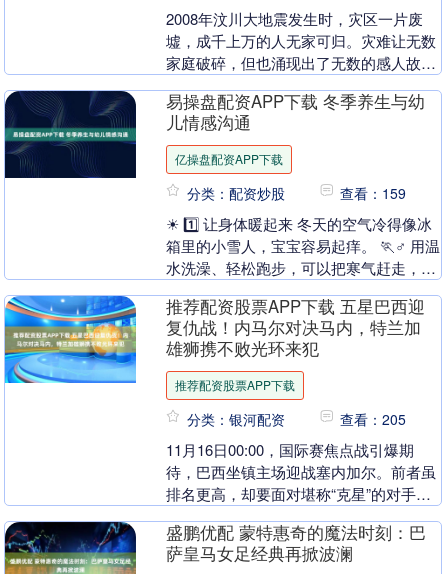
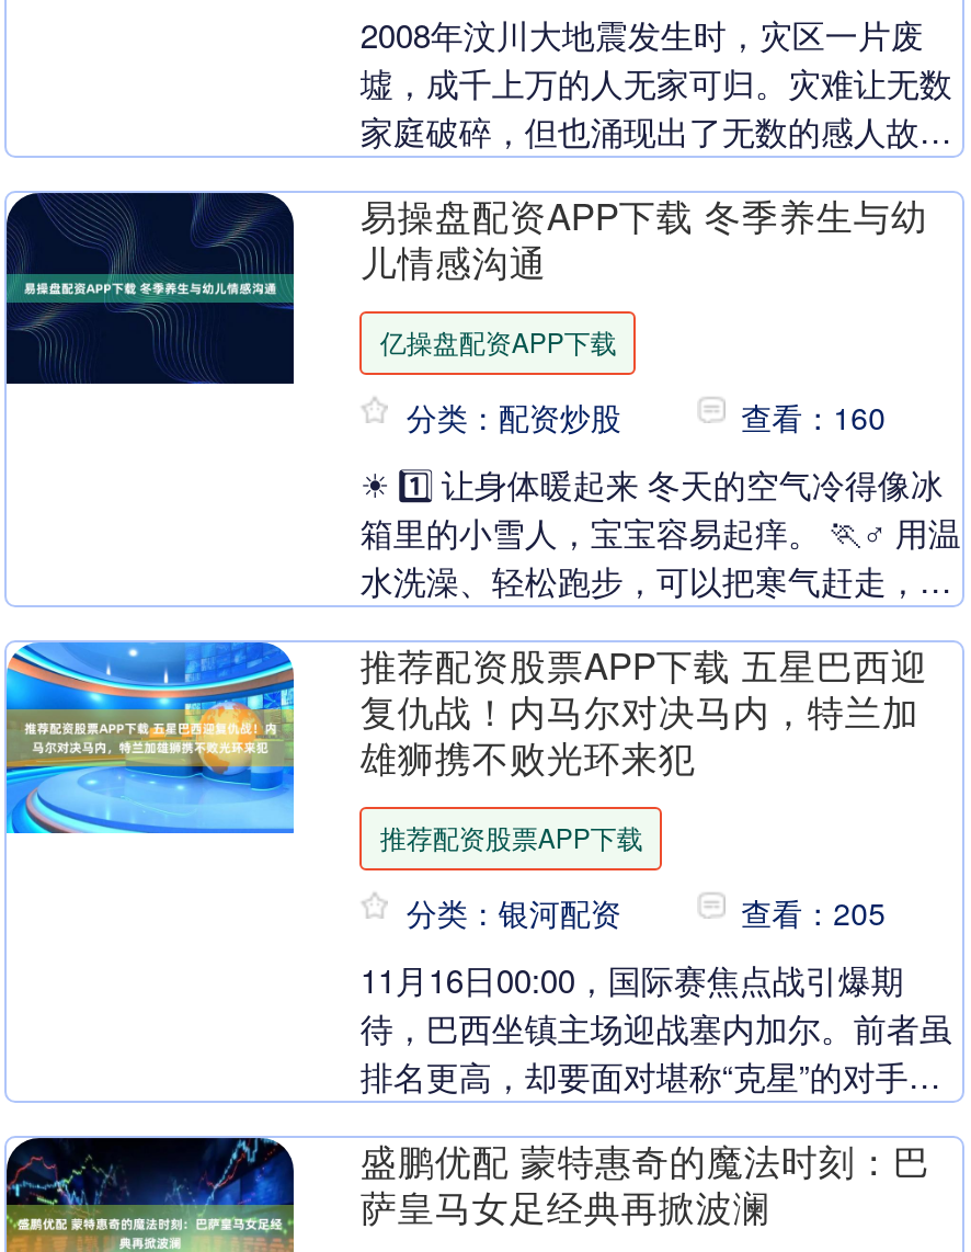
[340,183,406,203] 查看：159 -> [741,394,886,438] 查看：160

